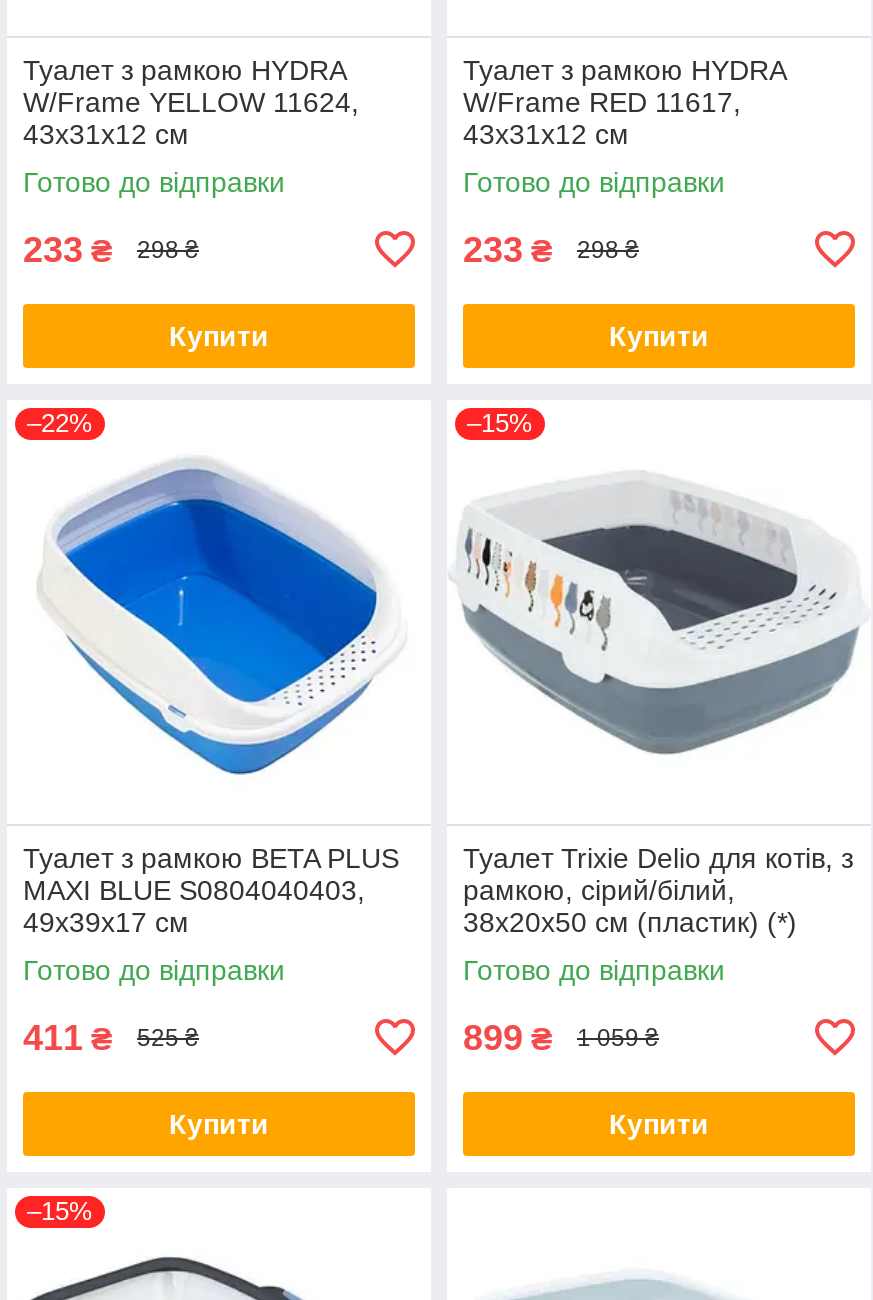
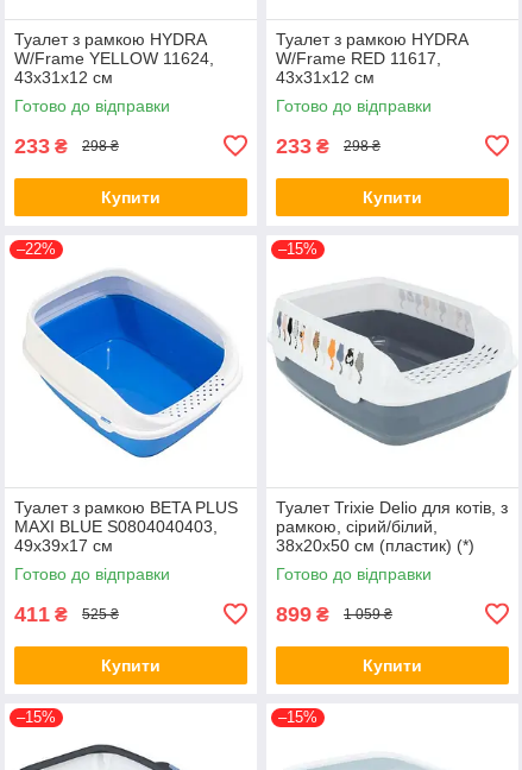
none -> [278,708,317,726] –15%

